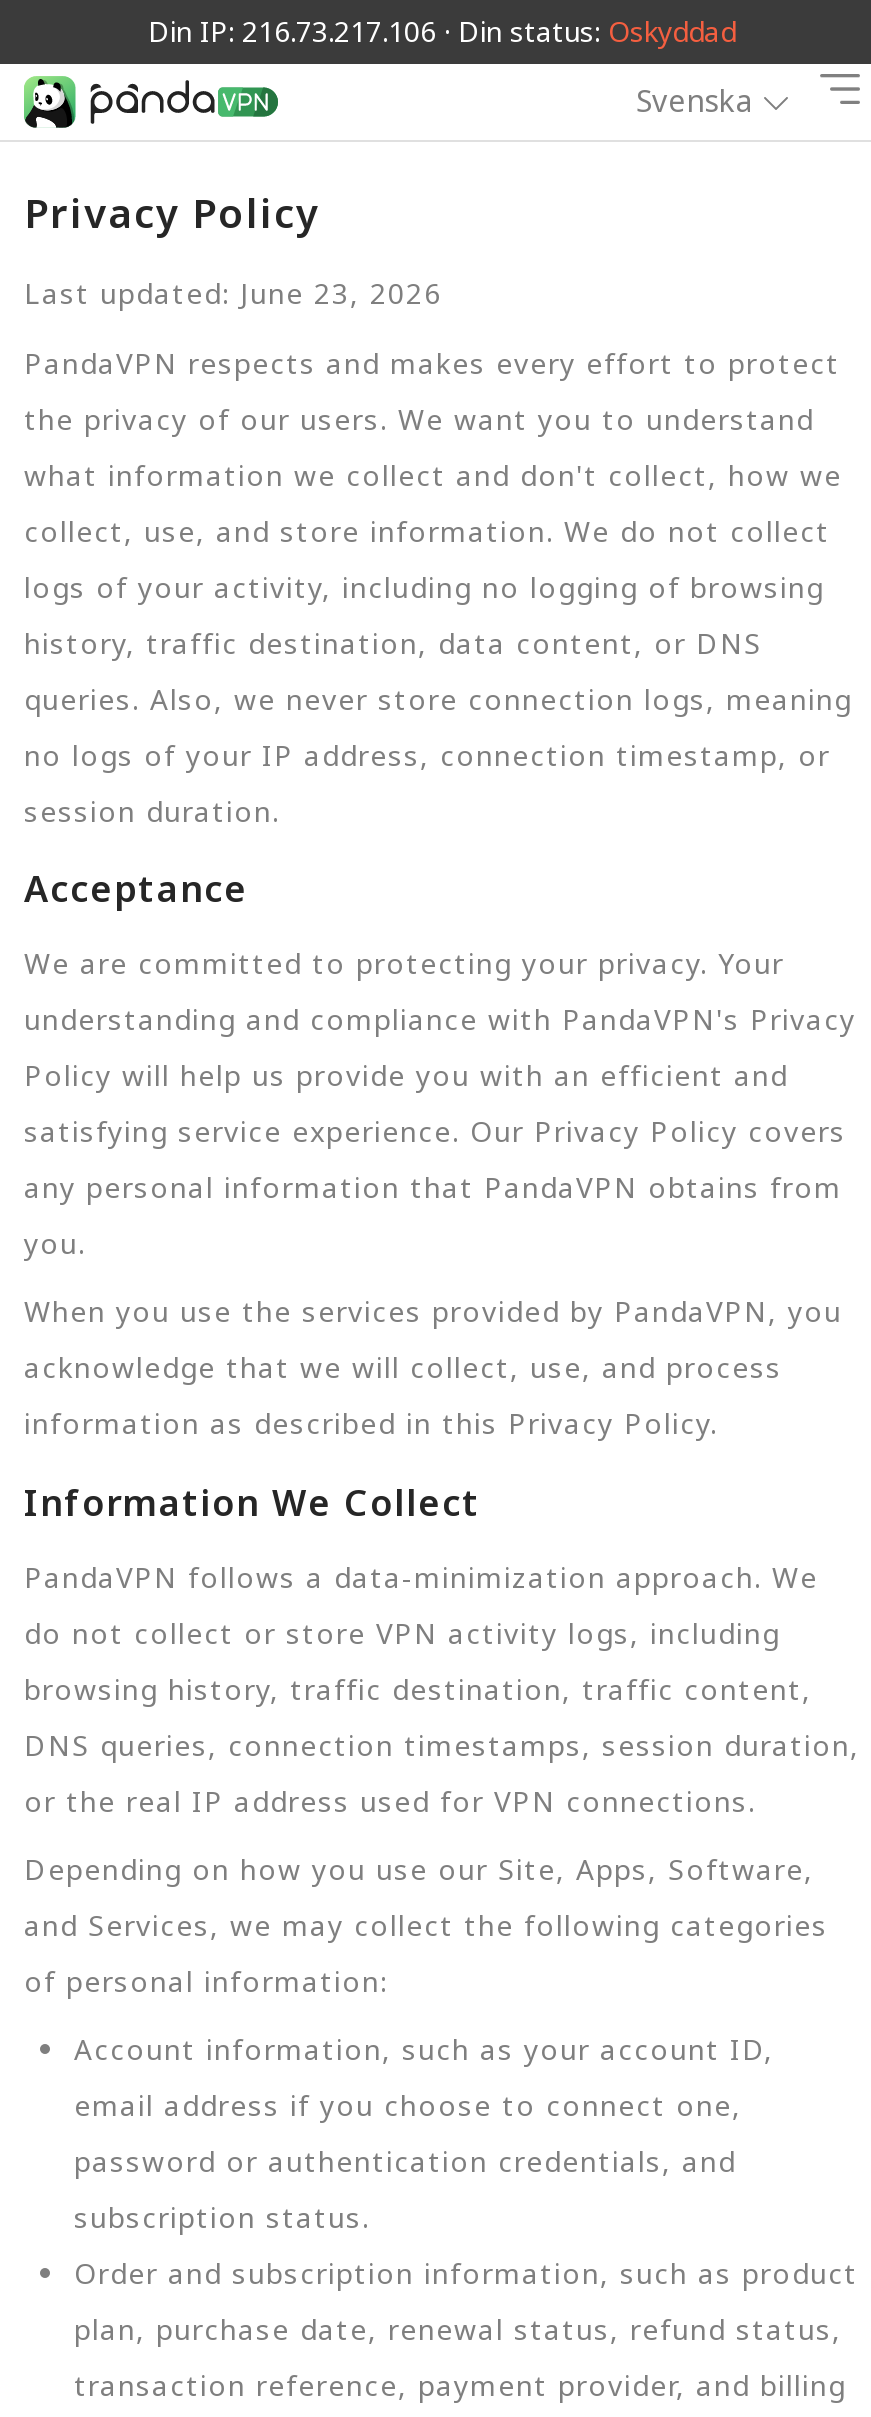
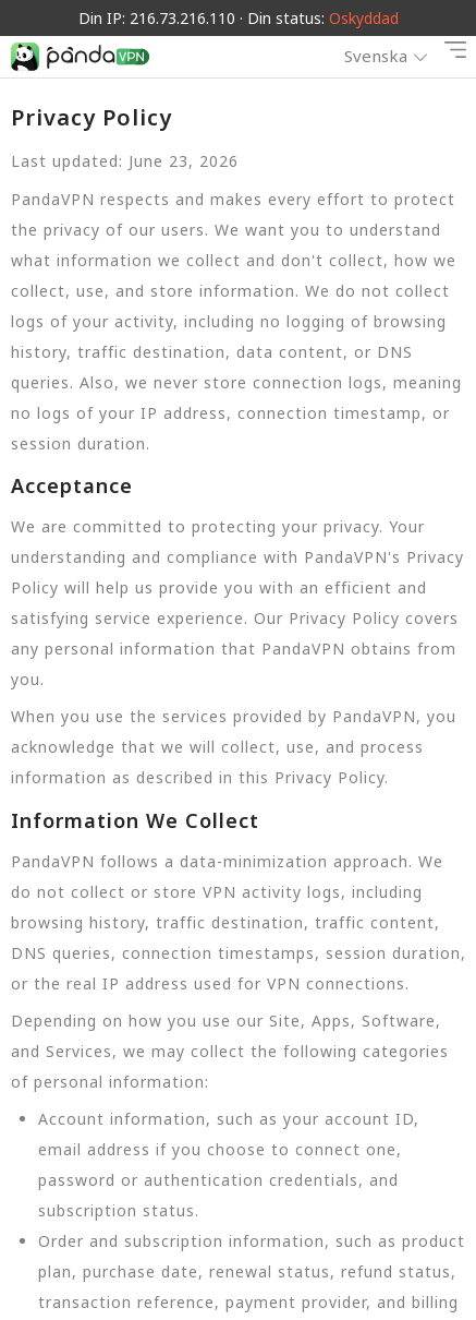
[148,12,736,50] Din IP: 216.73.217.106 · Din status: Oskyddad -> [78,8,399,28] Din IP: 216.73.216.110 · Din status: Oskyddad

